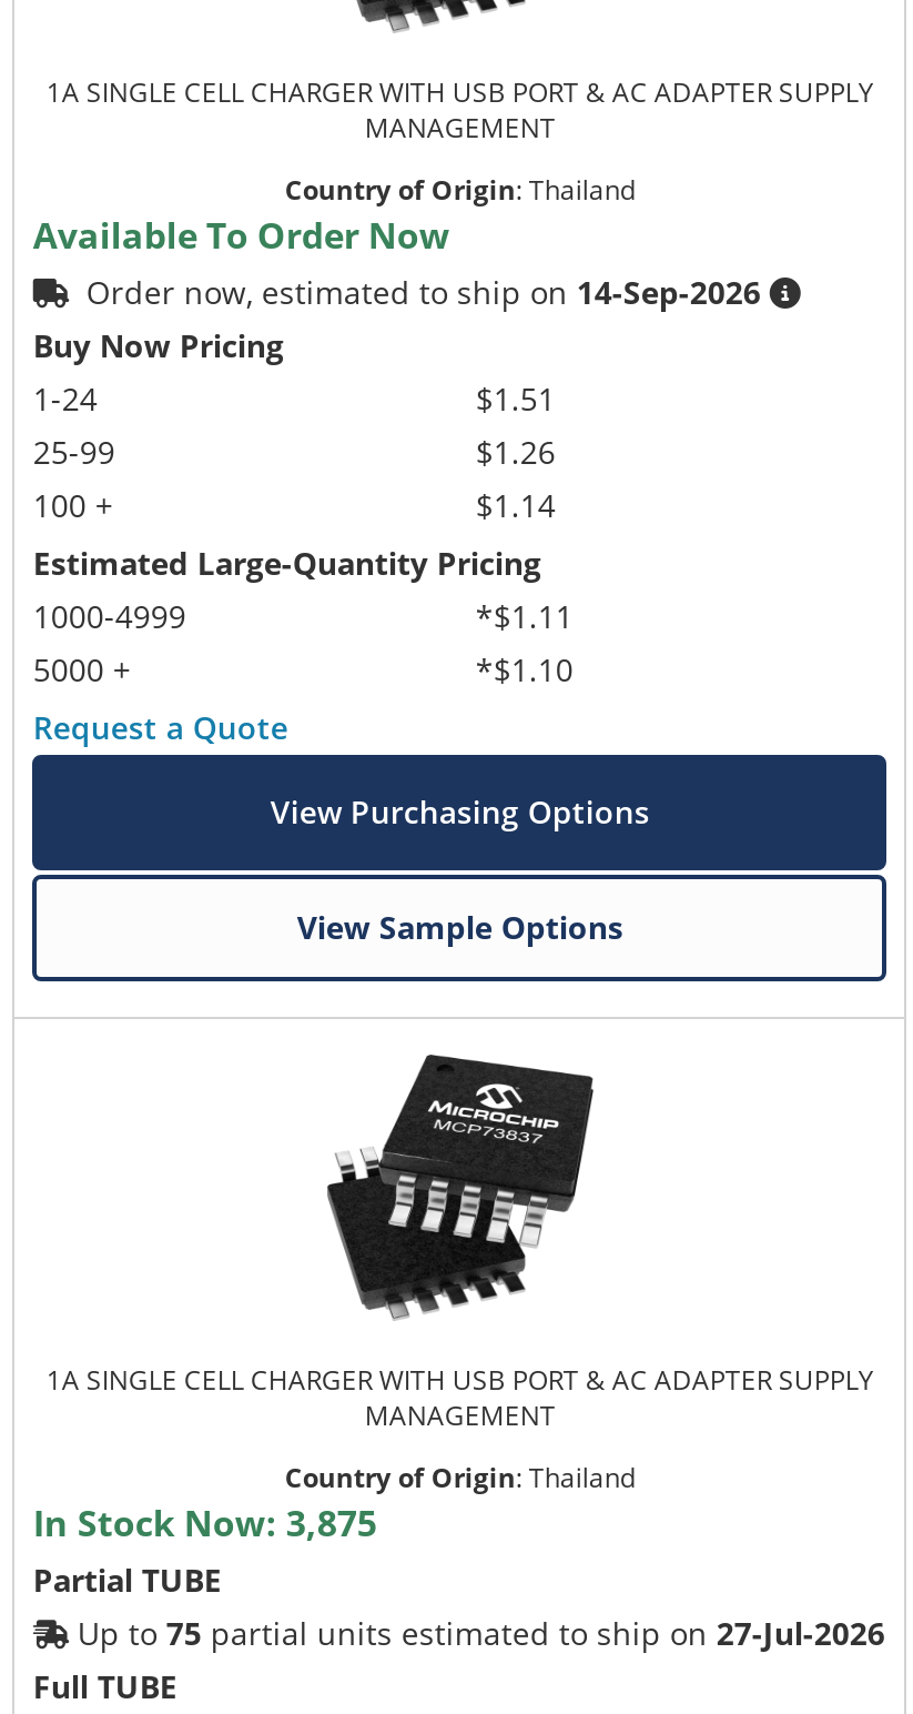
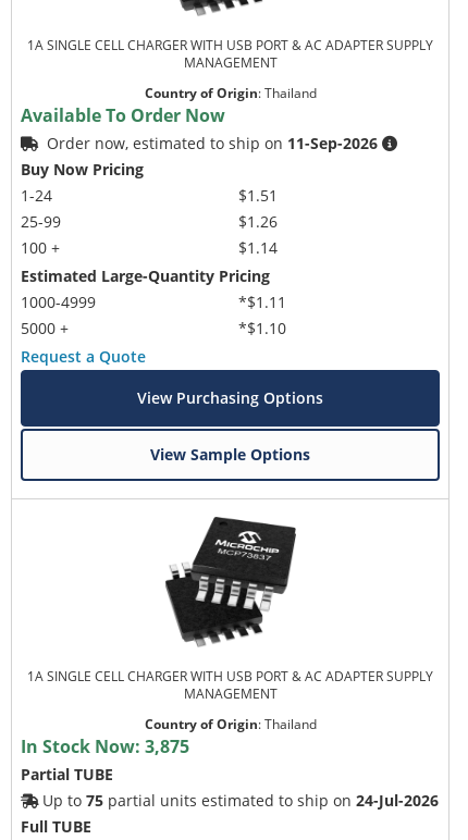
[86,270,761,312] Order now, estimated to ship on 14-Sep-2026 -> [47,132,378,153] Order now, estimated to ship on 11-Sep-2026
[77,1611,885,1653] Up to 75 partial units estimated to ship on 27-Jul-2026 -> [43,790,439,810] Up to 75 partial units estimated to ship on 24-Jul-2026

